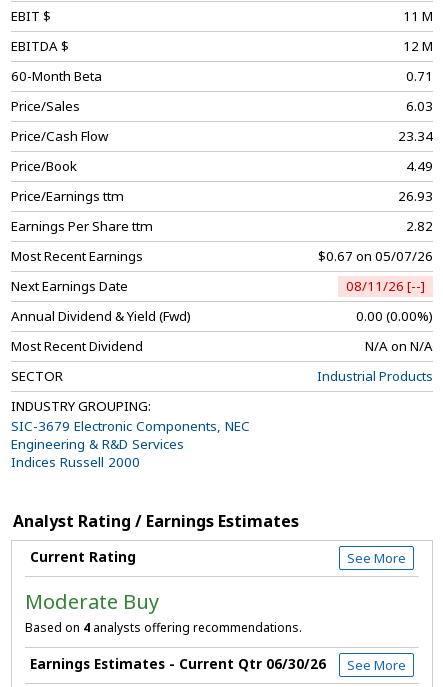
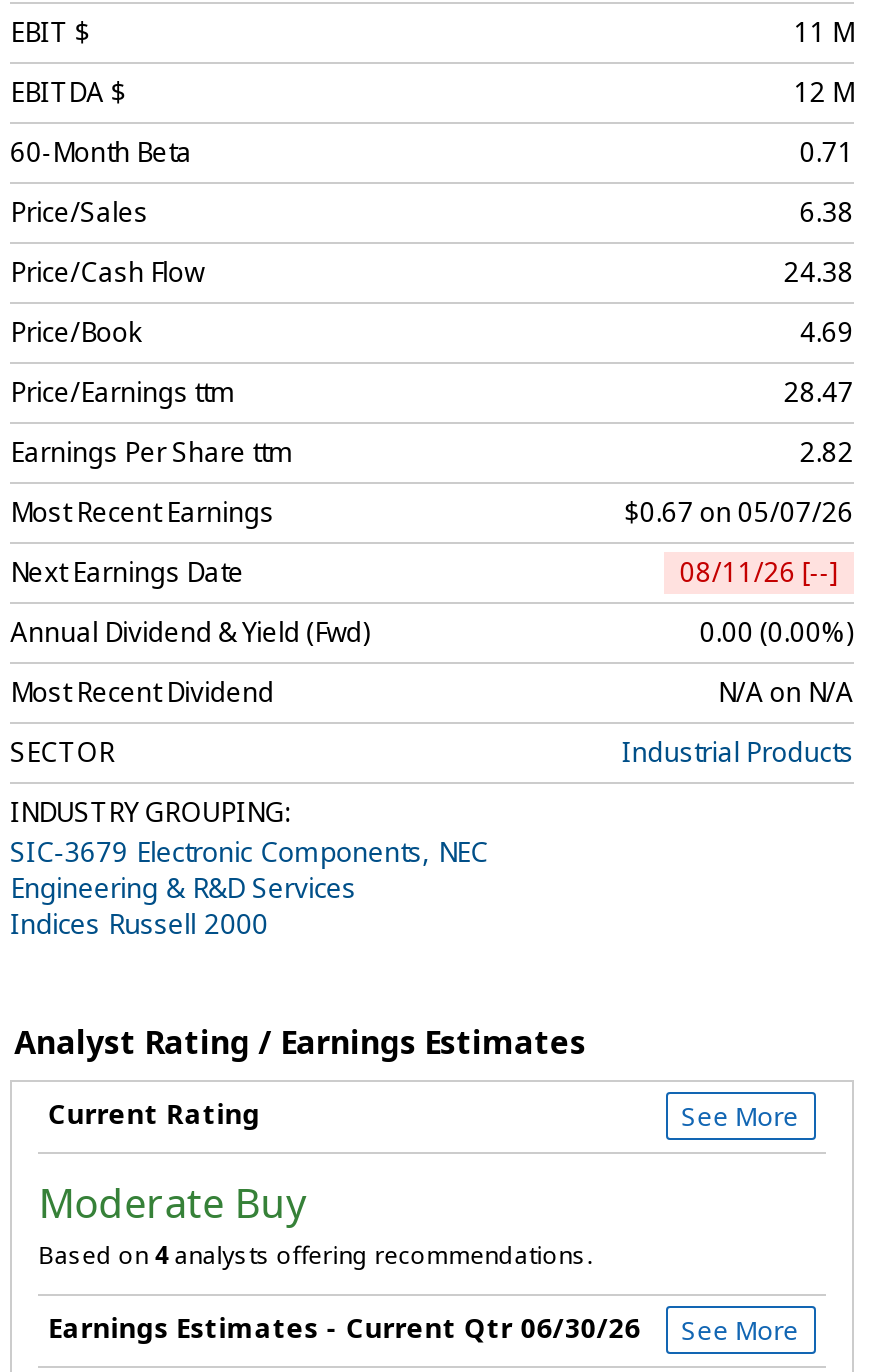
[406,97,433,115] 6.03 -> [800,194,854,230] 6.38
[398,127,433,145] 23.34 -> [784,254,854,290] 24.38
[406,157,433,175] 4.49 -> [800,314,854,350] 4.69
[398,187,433,205] 26.93 -> [784,374,854,410] 28.47

